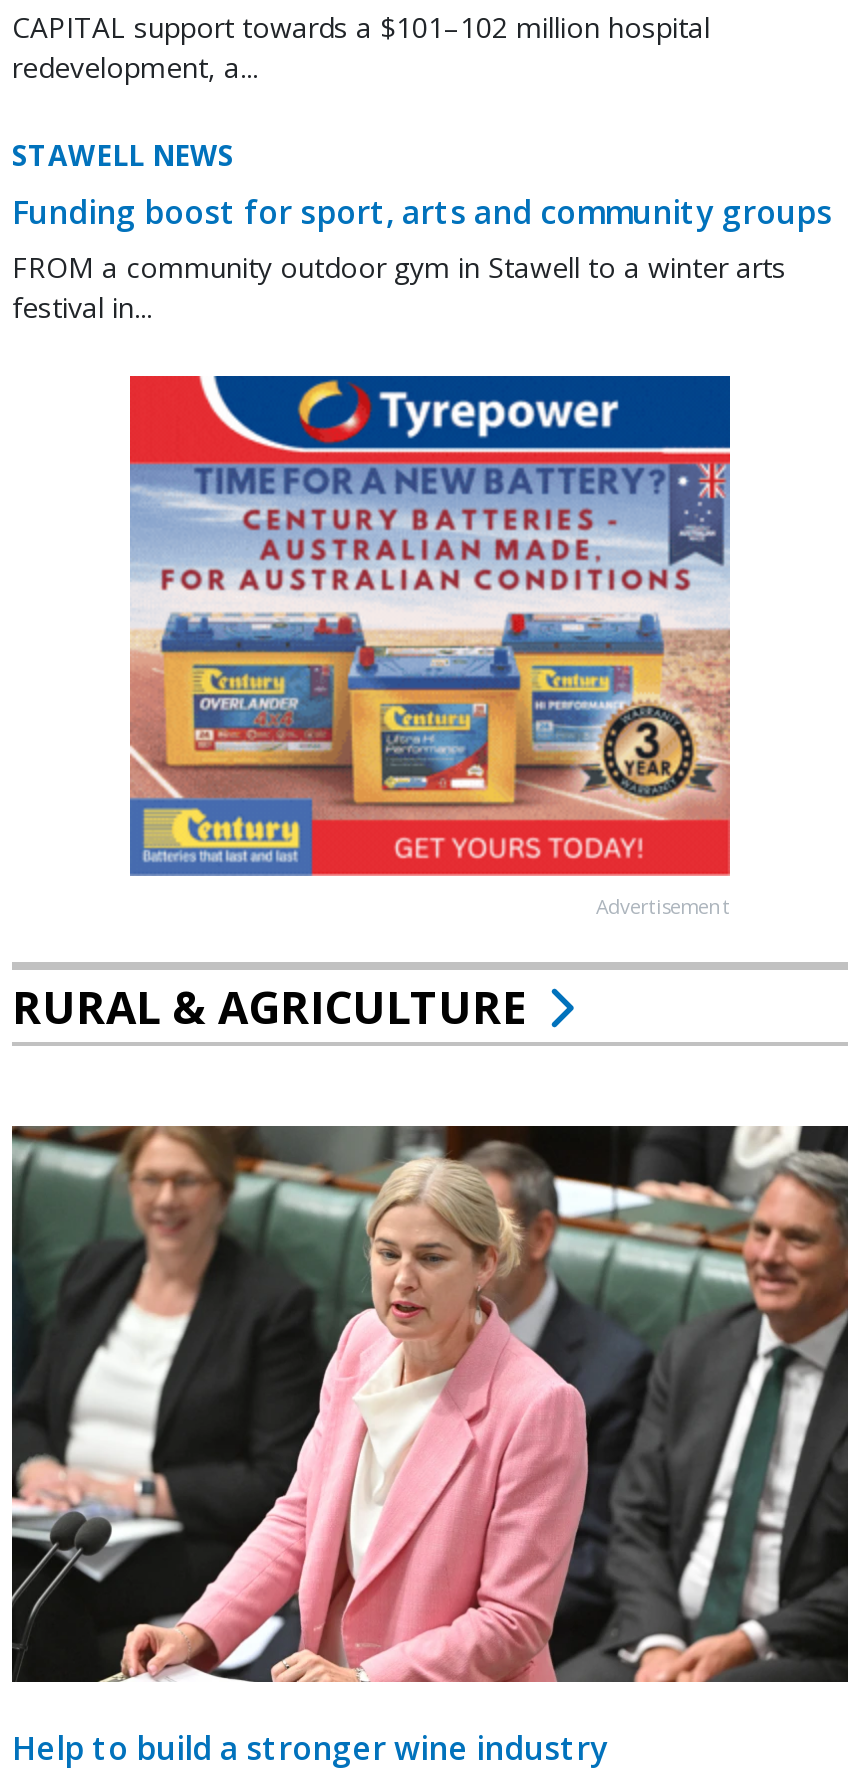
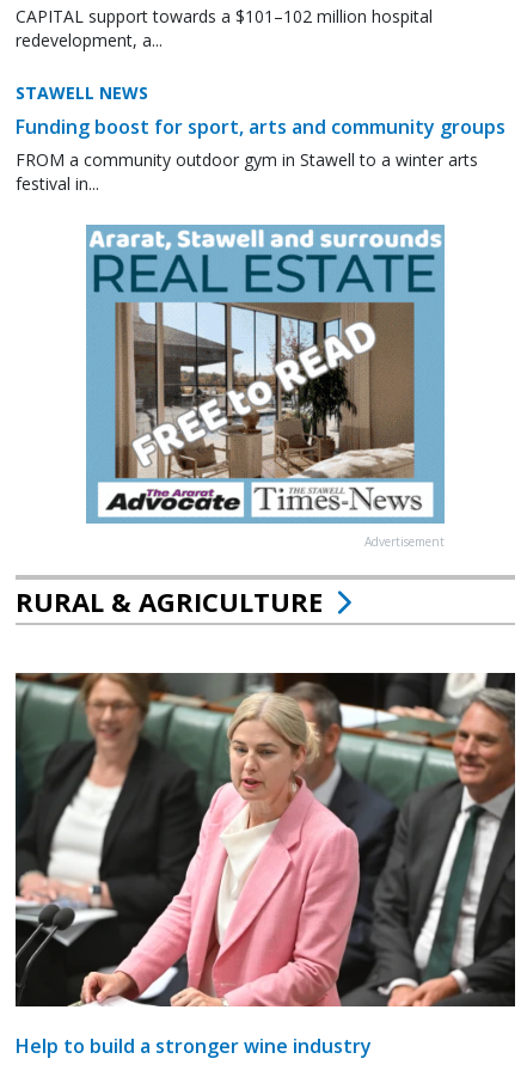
[128,374,732,878] [image] -> [85,224,446,525] [image]

